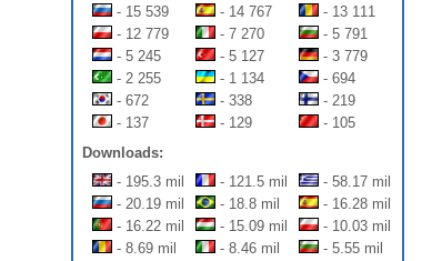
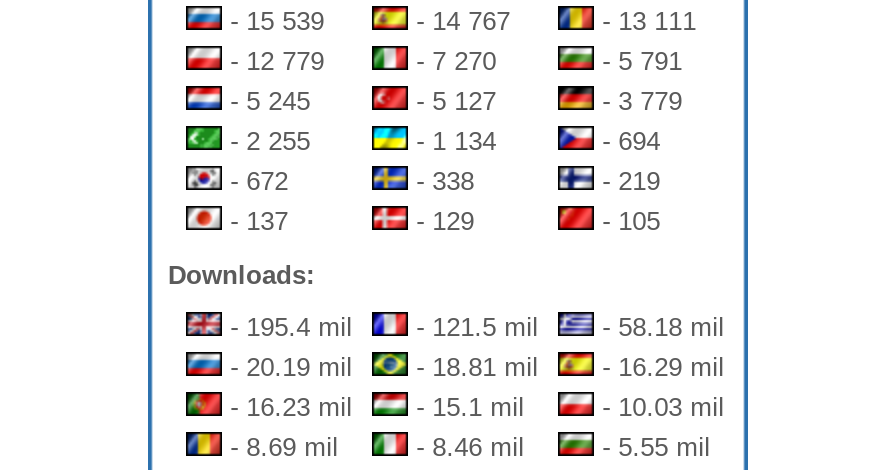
[112,173,184,190] - 195.3 mil -> [222,312,352,342] - 195.4 mil
[319,173,391,190] - 58.17 mil -> [594,312,724,342] - 58.18 mil
[216,196,280,212] - 18.8 mil -> [408,352,538,382] - 18.81 mil
[319,196,391,212] - 16.28 mil -> [594,352,724,382] - 16.29 mil
[112,218,184,234] - 16.22 mil -> [222,392,352,422] - 16.23 mil
[216,218,288,234] - 15.09 mil -> [408,392,524,422] - 15.1 mil

